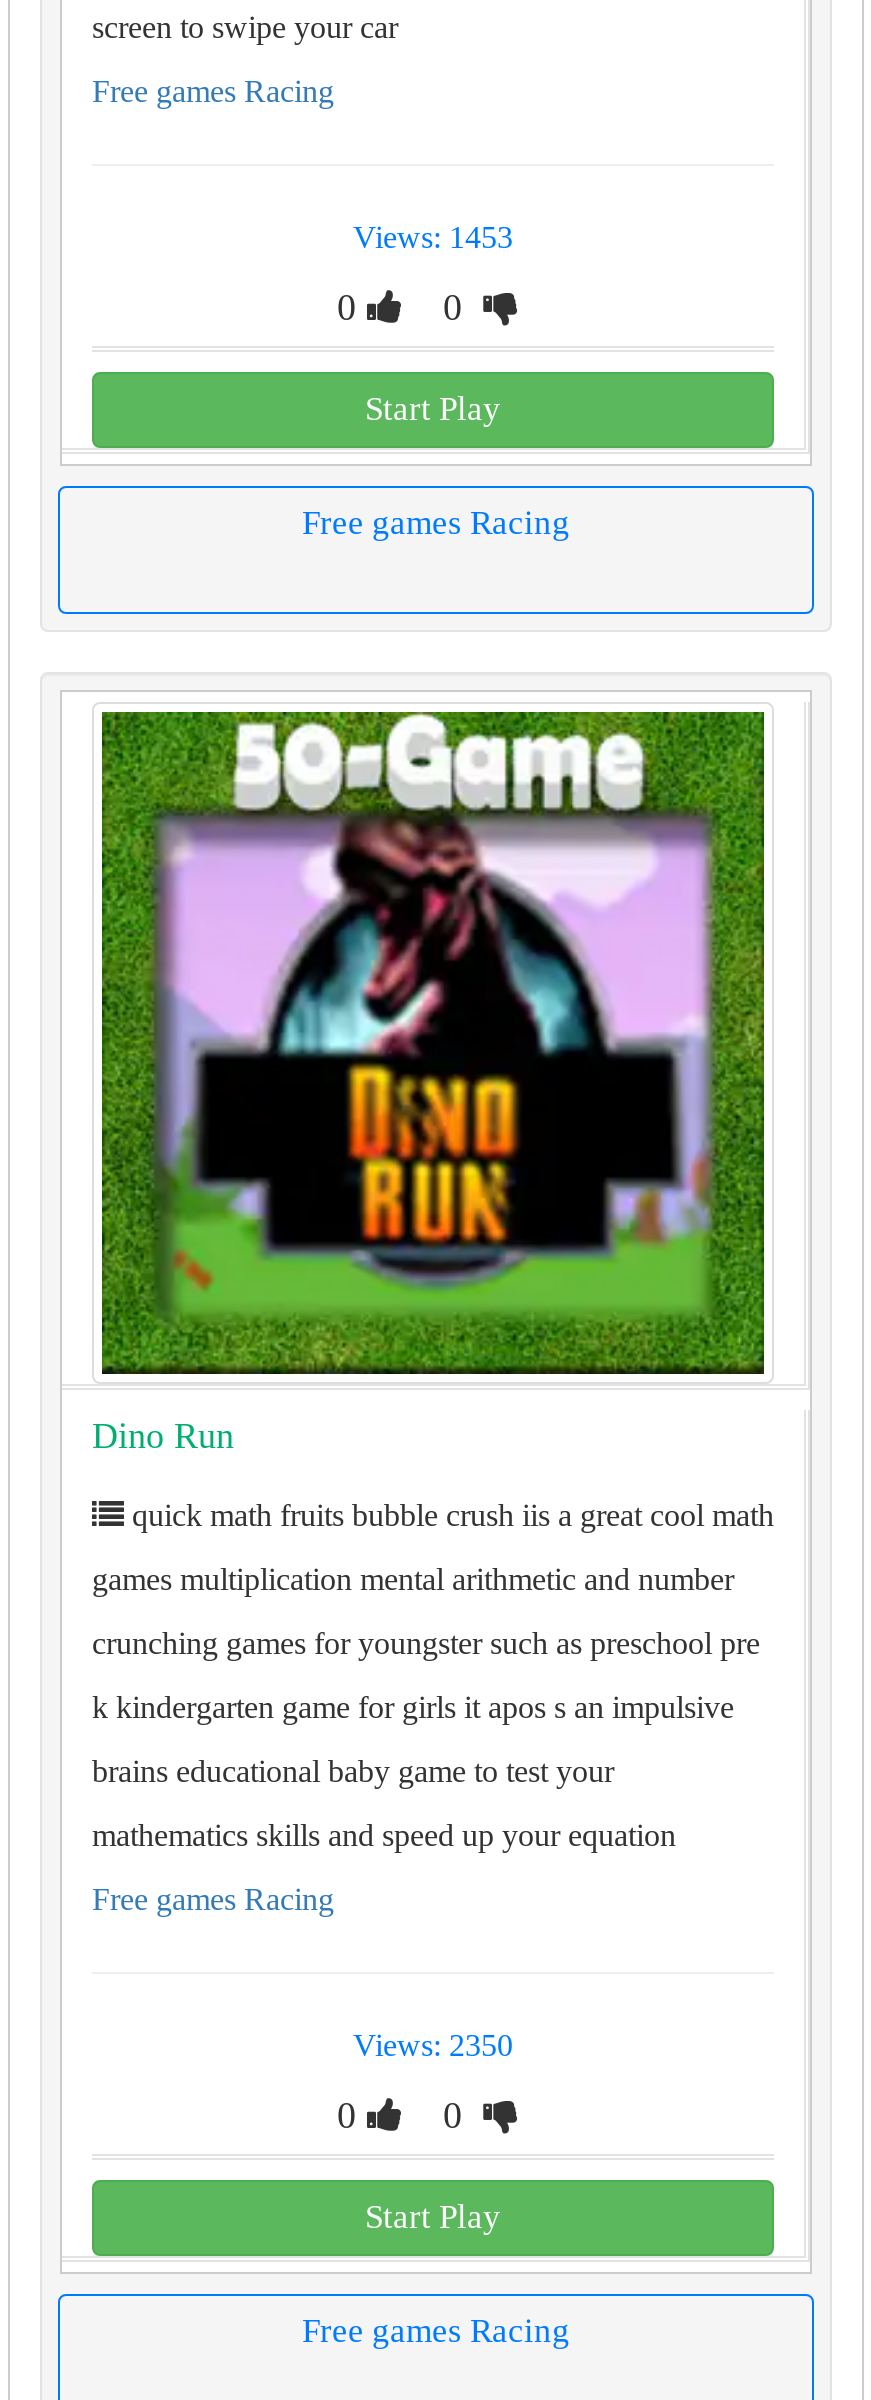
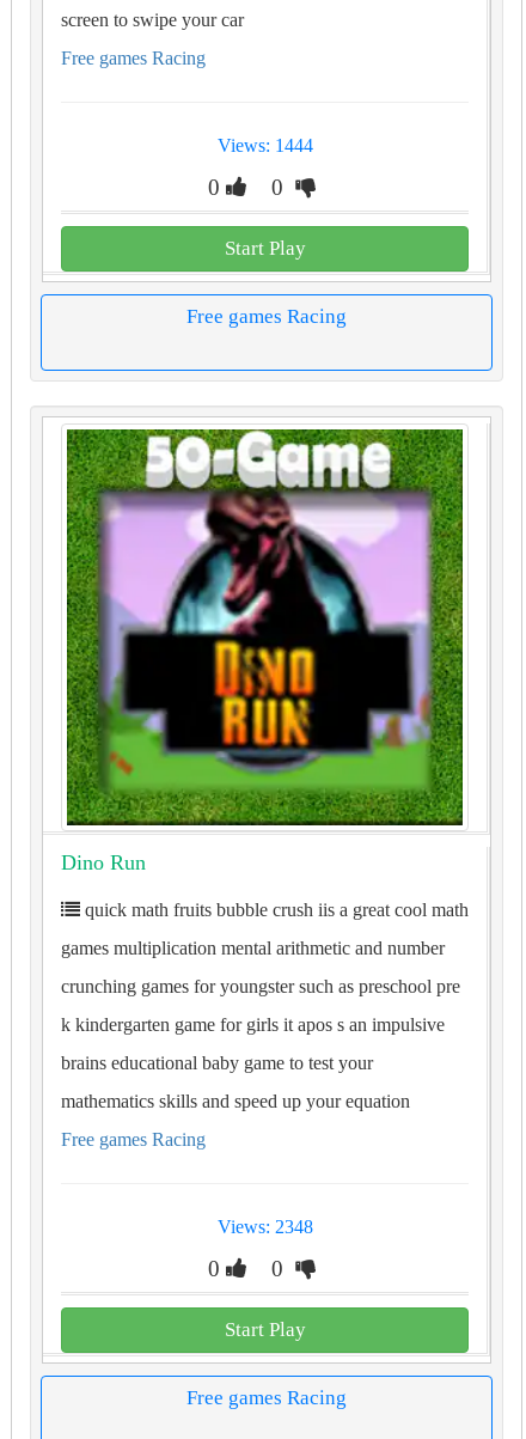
[353,220,513,254] Views: 1453 -> [217,135,313,156] Views: 1444
[353,2028,513,2062] Views: 2350 -> [217,1217,313,1237] Views: 2348

